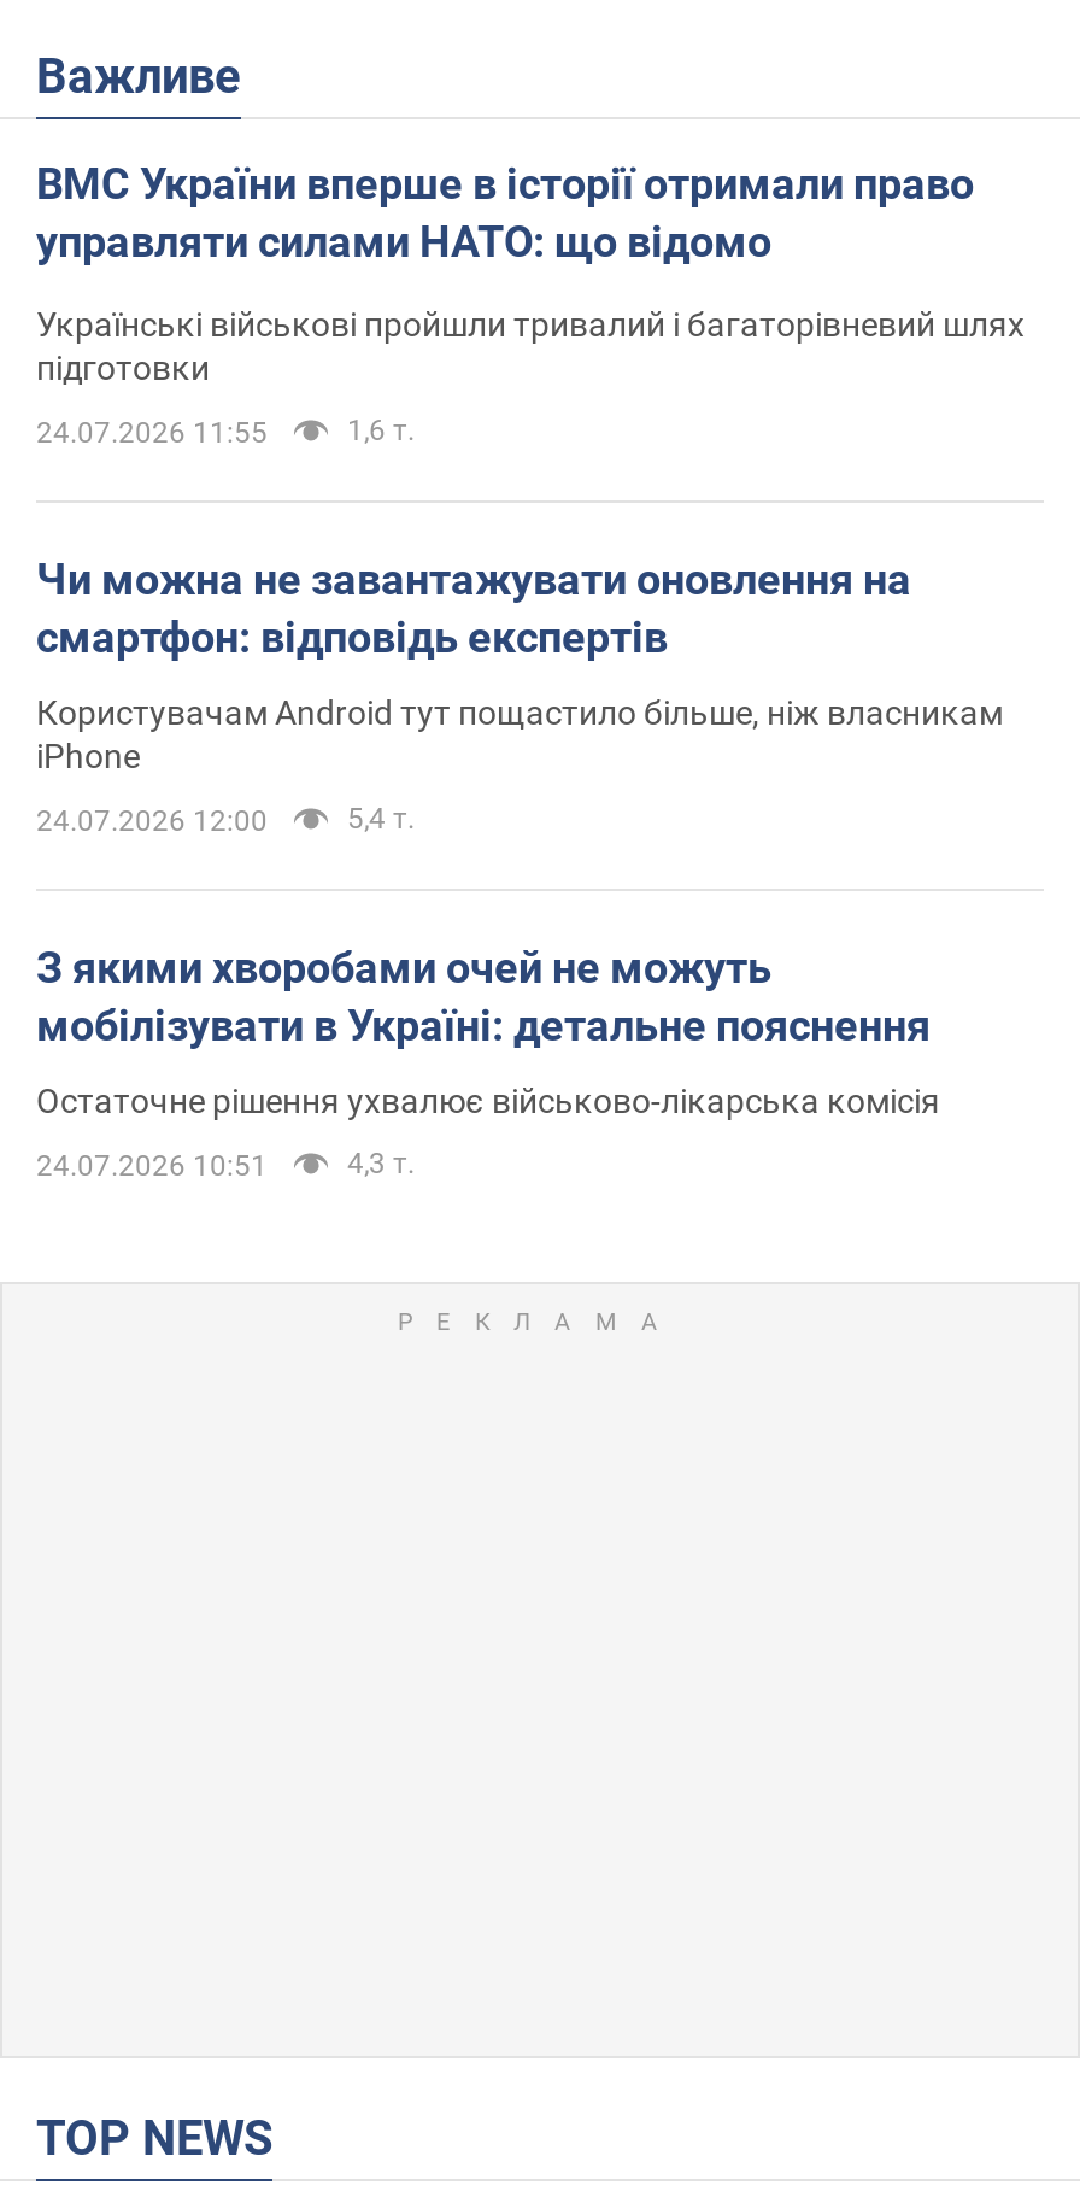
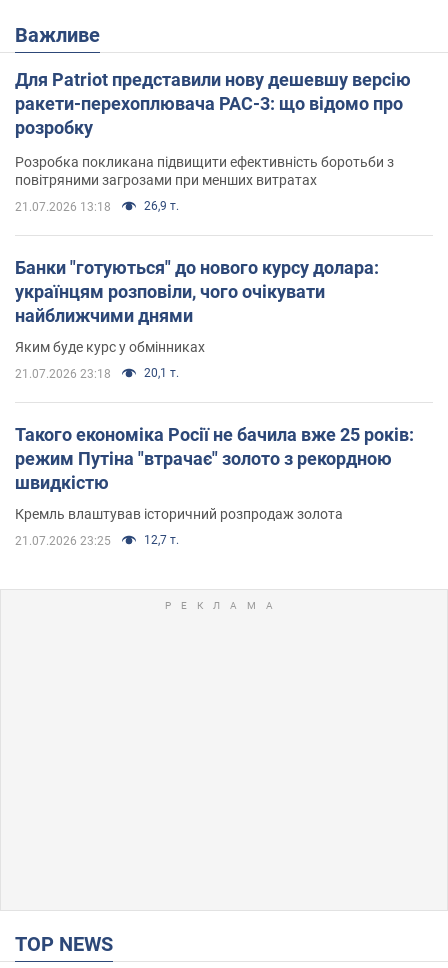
[36,158,974,267] ВМС України вперше в історії отримали право | управляти силами НАТО: що відомо -> [15,69,411,138] Для Patriot представили нову дешевшу версію | ракети-перехоплювача PAC-3: що відомо про | розробку
[36,305,1025,387] Українські військові пройшли тривалий і багаторівневий шлях | підготовки -> [15,154,394,188] Розробка покликана підвищити ефективність боротьби з | повітряними загрозами при менших витратах
[36,414,415,450] 24.07.2026 11:55 | 1,6 т. -> [15,199,179,214] 21.07.2026 13:18 | 26,9 т.
[36,554,911,662] Чи можна не завантажувати оновлення на | смартфон: відповідь експертів -> [15,257,379,326] Банки "готуються" до нового курсу долара: | українцям розповіли, чого очікувати | найближчими днями
[36,694,1003,776] Користувачам Android тут пощастило більше, ніж власникам | iPhone -> [15,339,205,355] Яким буде курс у обмінниках
[36,802,415,838] 24.07.2026 12:00 | 5,4 т. -> [15,366,179,381] 21.07.2026 23:18 | 20,1 т.
[36,942,931,1050] З якими хворобами очей не можуть | мобілізувати в Україні: детальне пояснення -> [15,424,414,493] Такого економіка Росії не бачила вже 25 років: | режим Путіна "втрачає" золото з рекордною | швидкістю
[36,1082,940,1120] Остаточне рішення ухвалює військово-лікарська комісія -> [15,506,343,522] Кремль влаштував історичний розпродаж золота
[36,1147,415,1183] 24.07.2026 10:51 | 4,3 т. -> [15,533,179,548] 21.07.2026 23:25 | 12,7 т.

